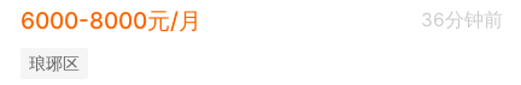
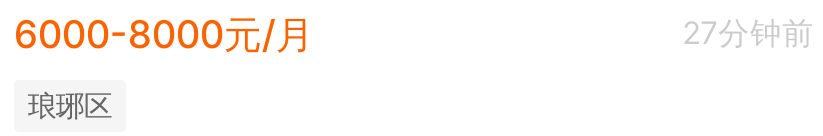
[421,8,503,31] 36分钟前 -> [682,14,814,52] 27分钟前

